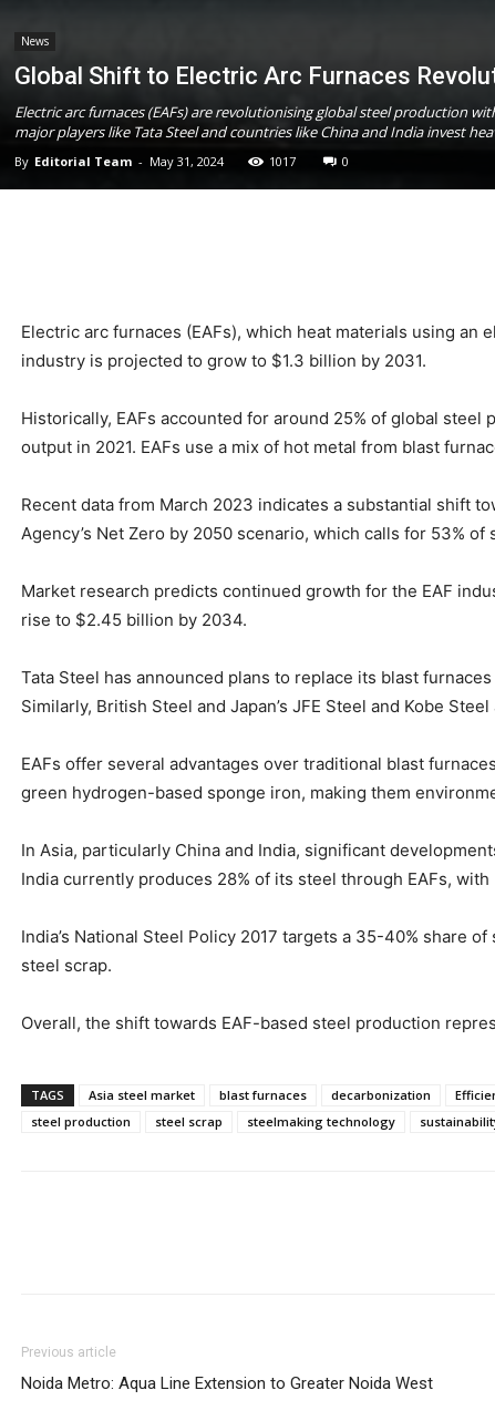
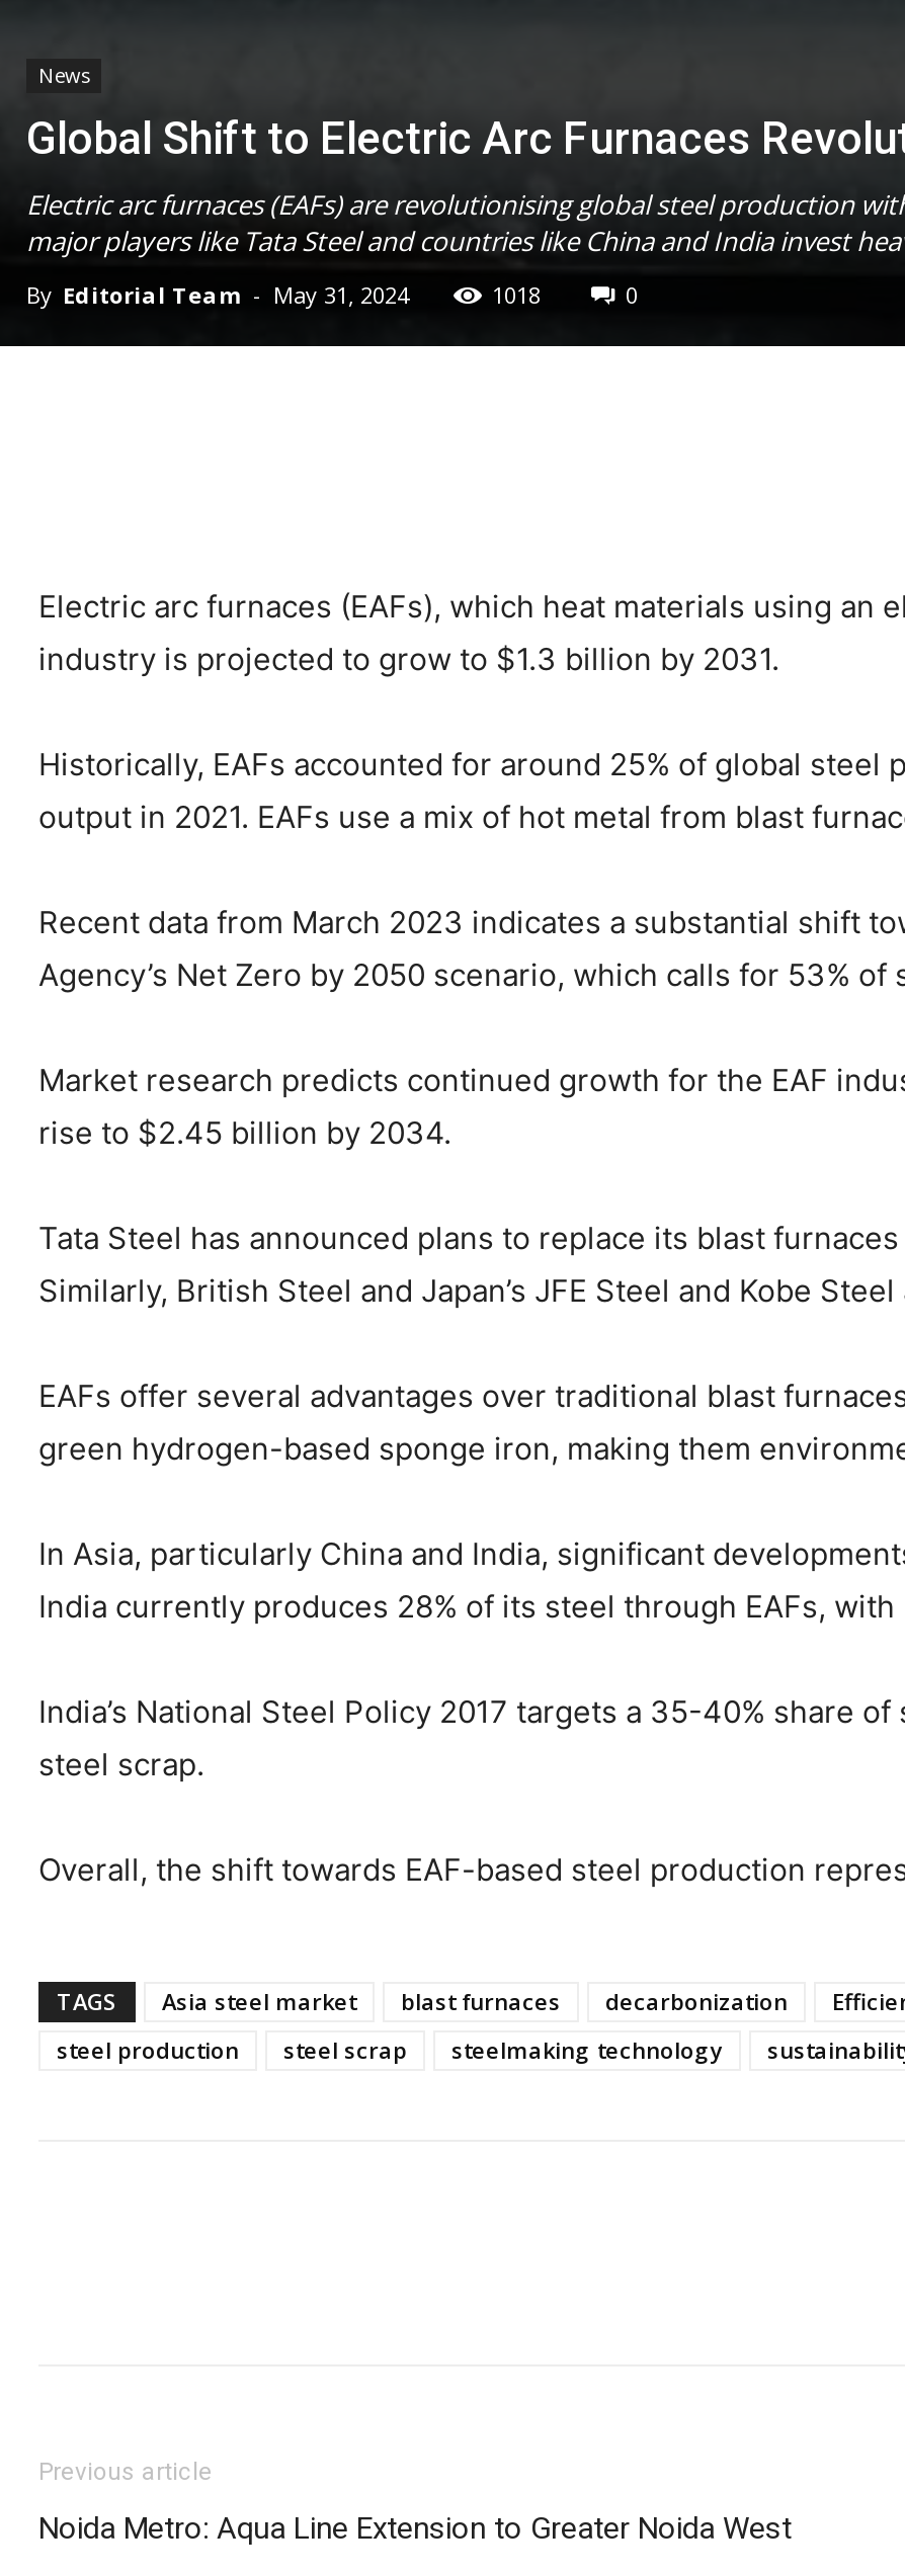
[269,152,296,169] 1017 -> [492,278,541,309] 1018

